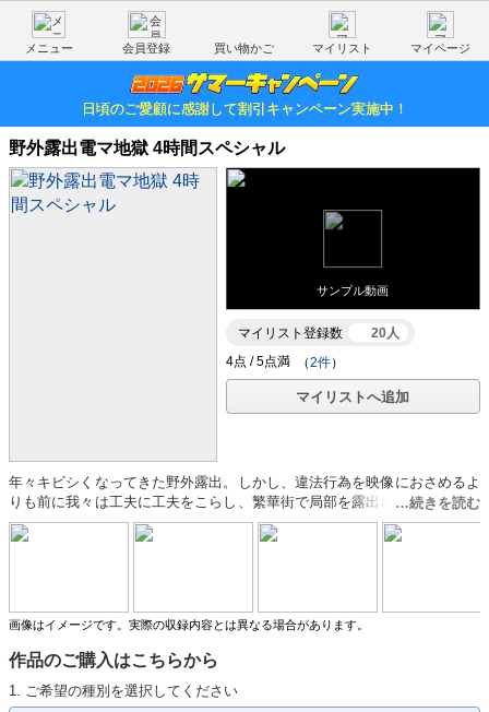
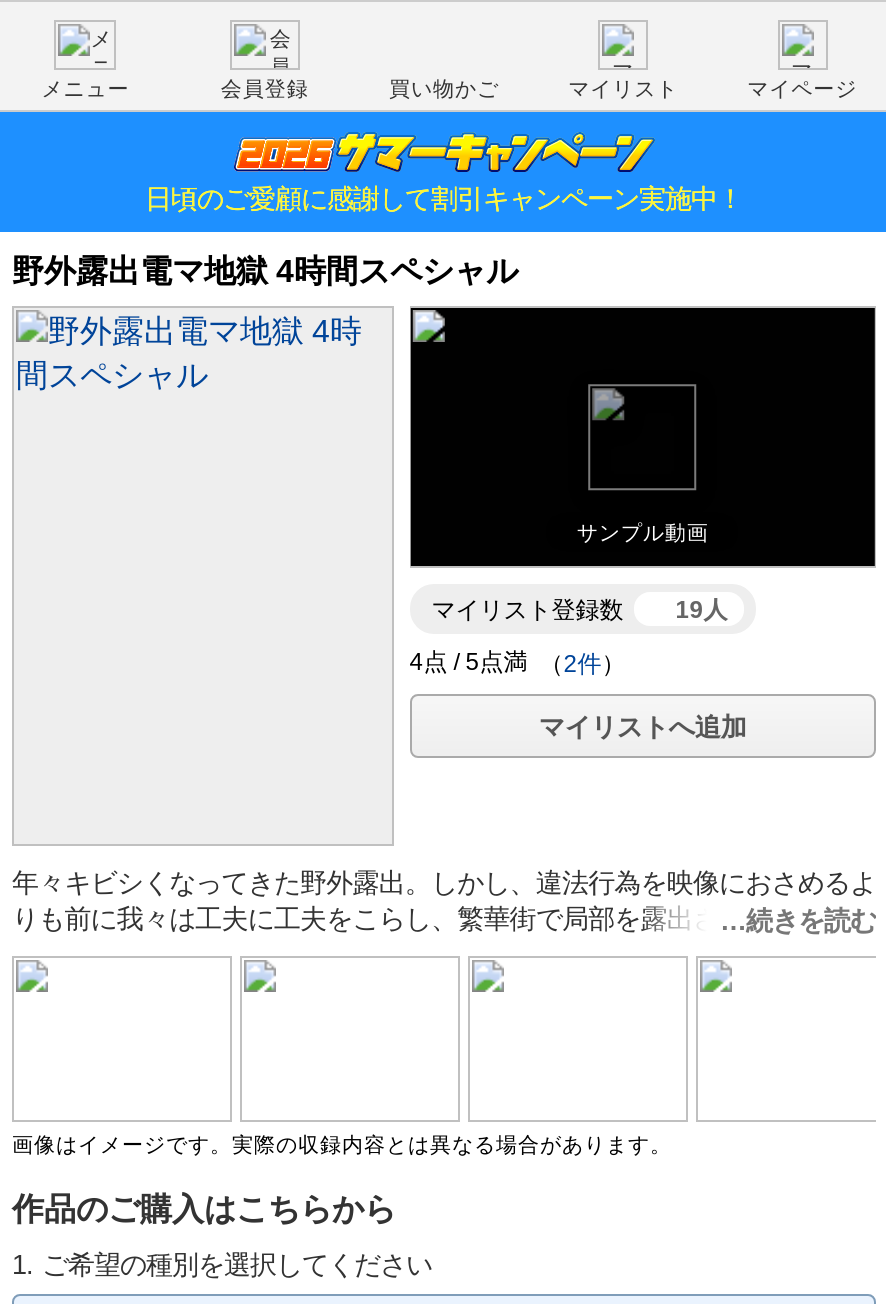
[238,325,399,341] マイリスト登録数 20人 -> [432,595,728,624] マイリスト登録数 19人

